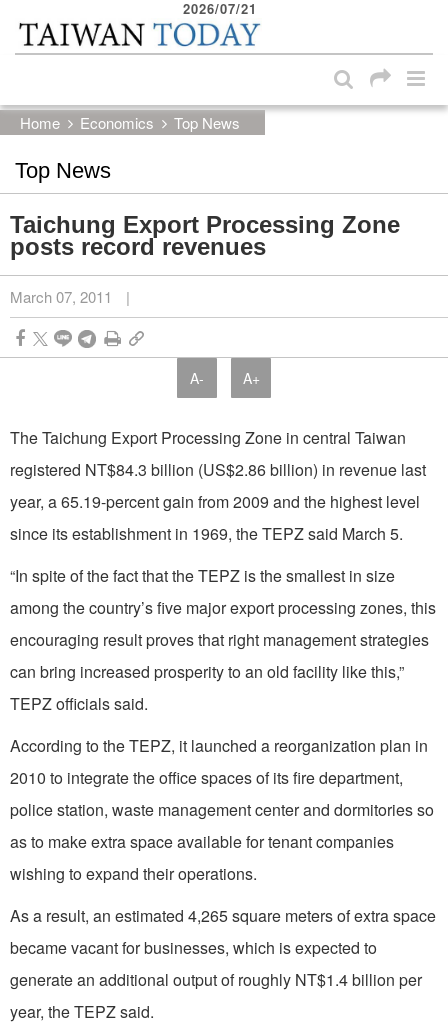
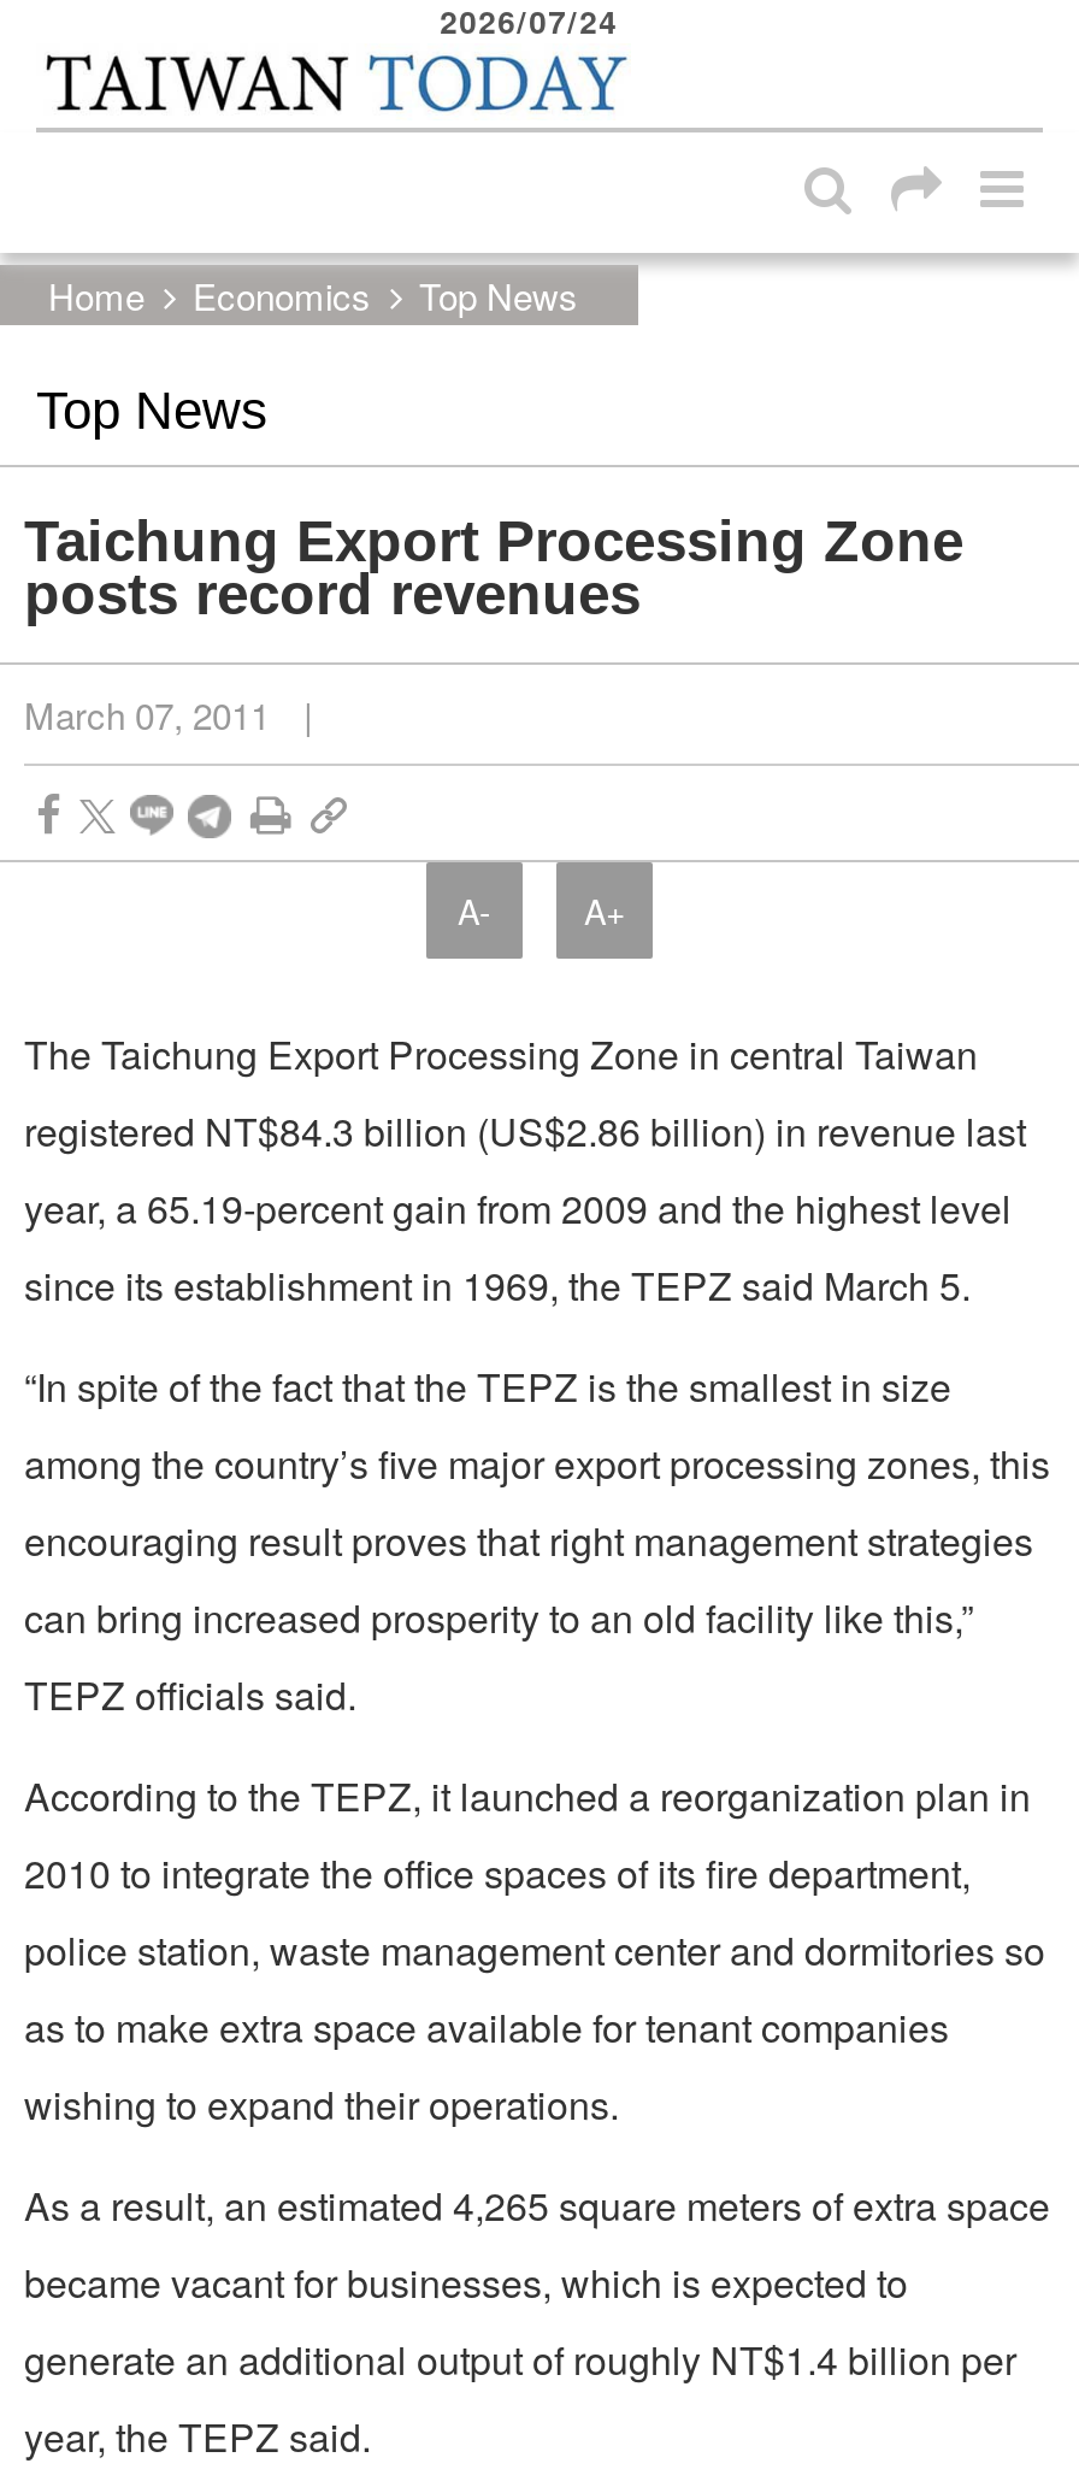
[183,0,257,18] 2026/07/21 -> [440,0,618,43] 2026/07/24

